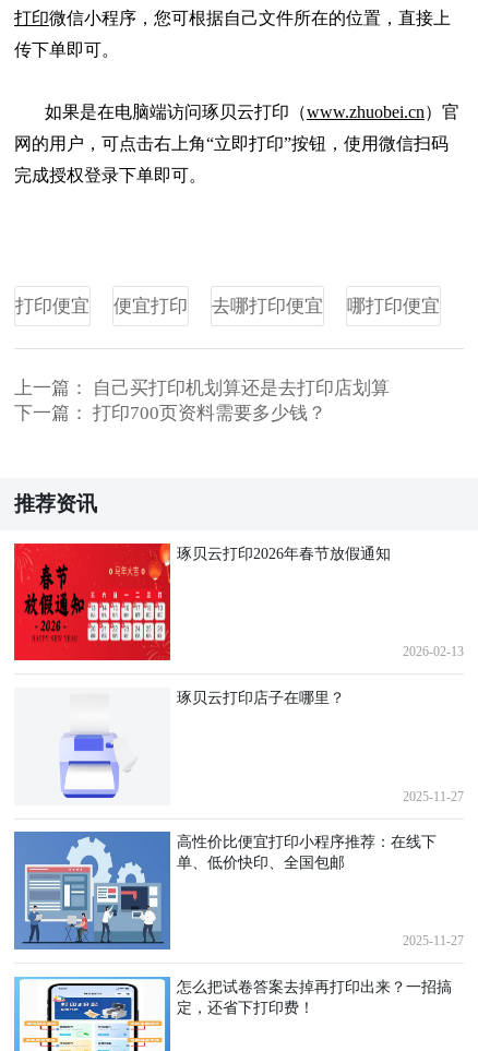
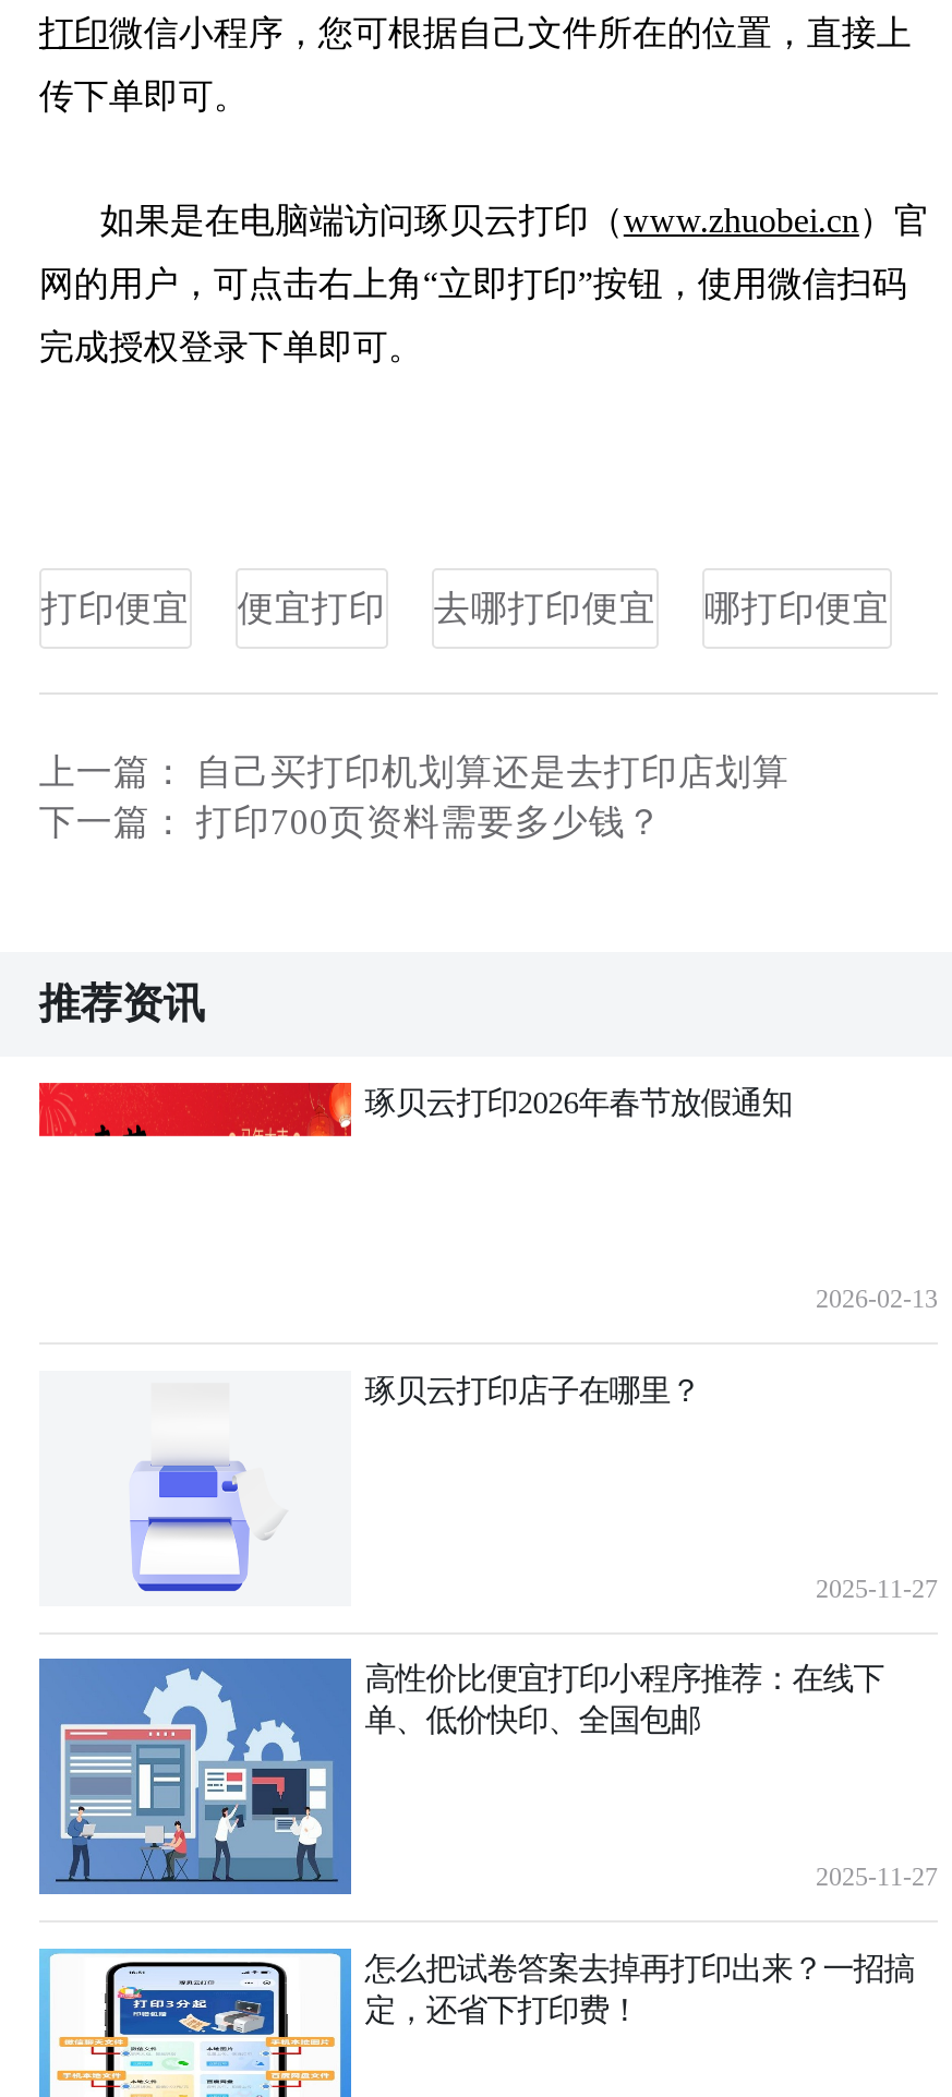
[13,569,171,661] [image] -> none

